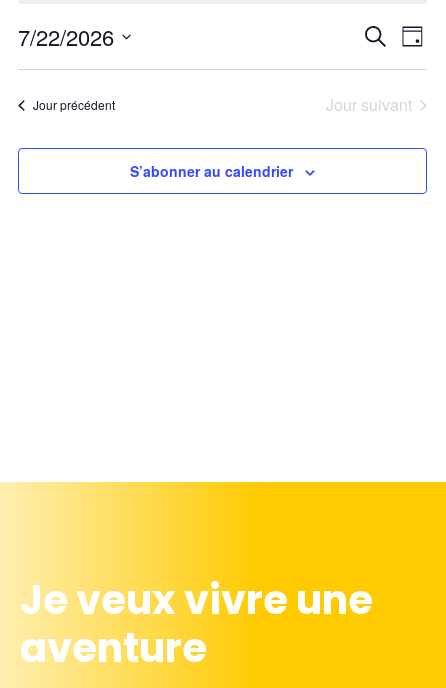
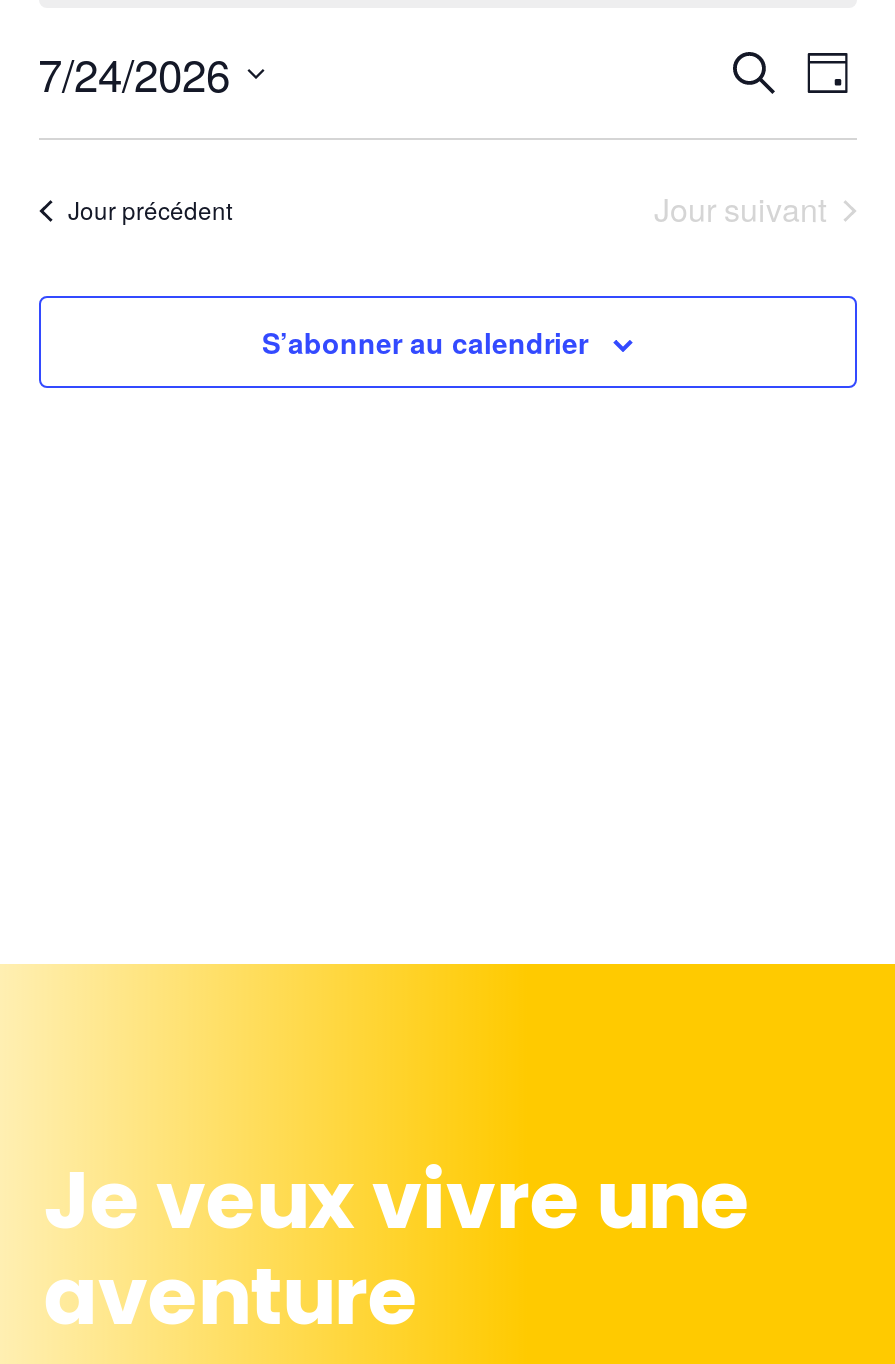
[17,21,113,52] 7/22/2026 -> [38,42,230,104] 7/24/2026

